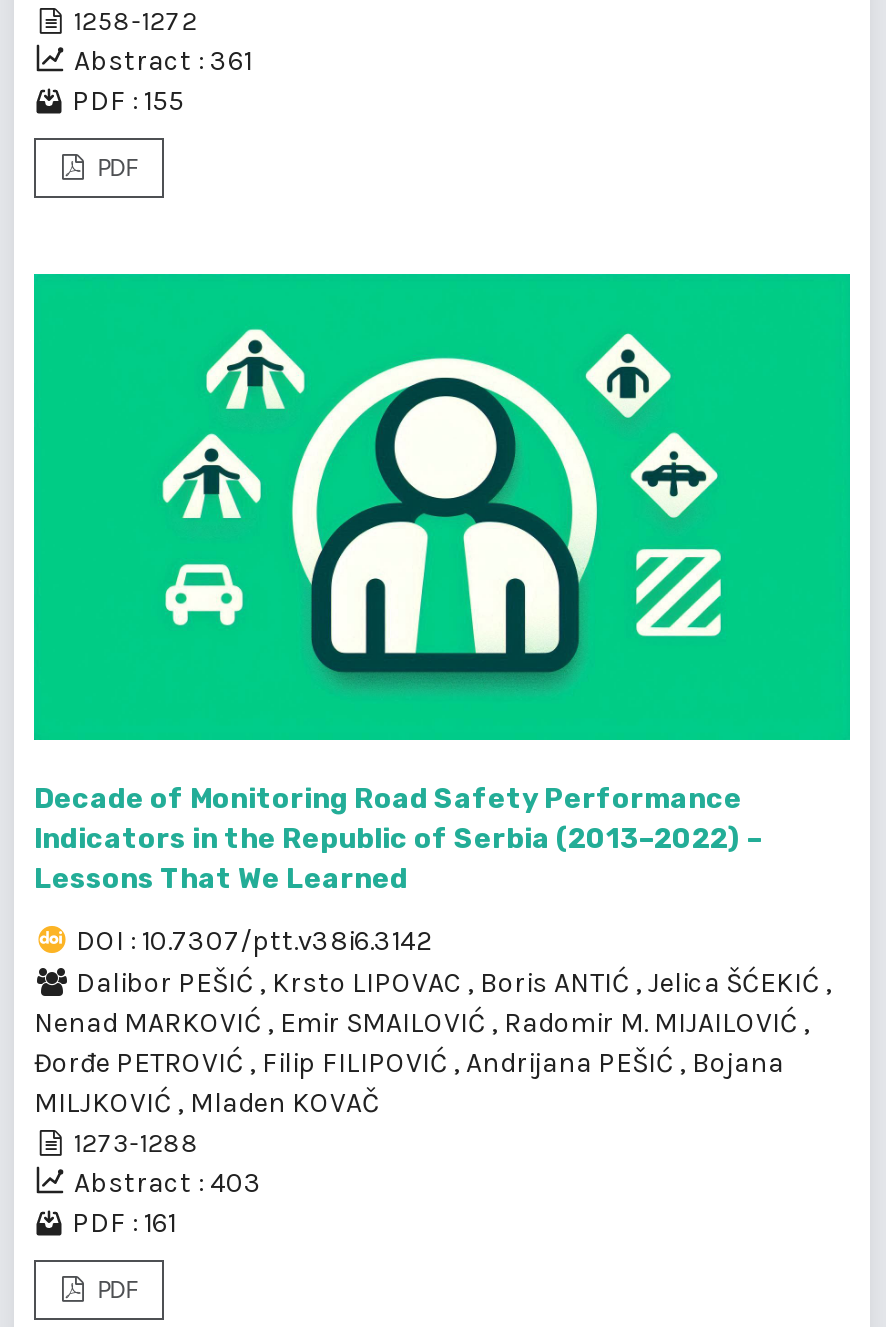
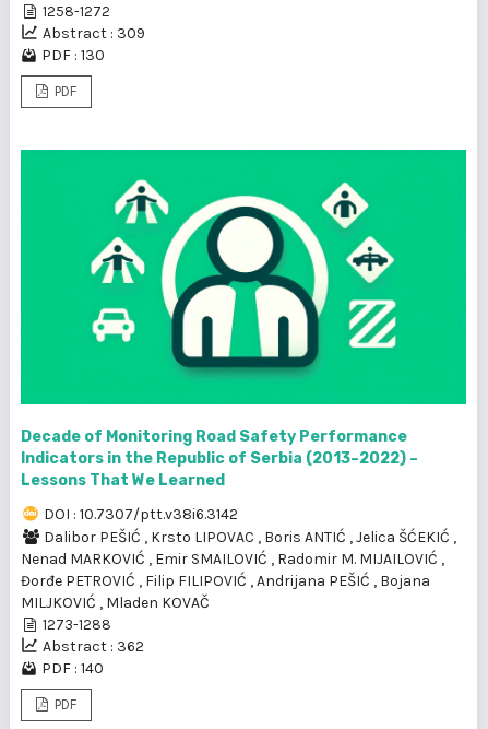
[74,44,252,78] Abstract : 361 -> [43,24,145,42] Abstract : 309
[72,84,184,118] PDF : 155 -> [41,46,105,64] PDF : 130
[74,1166,262,1200] Abstract : 403 -> [43,637,144,656] Abstract : 362
[72,1206,176,1240] PDF : 161 -> [41,659,104,678] PDF : 140

